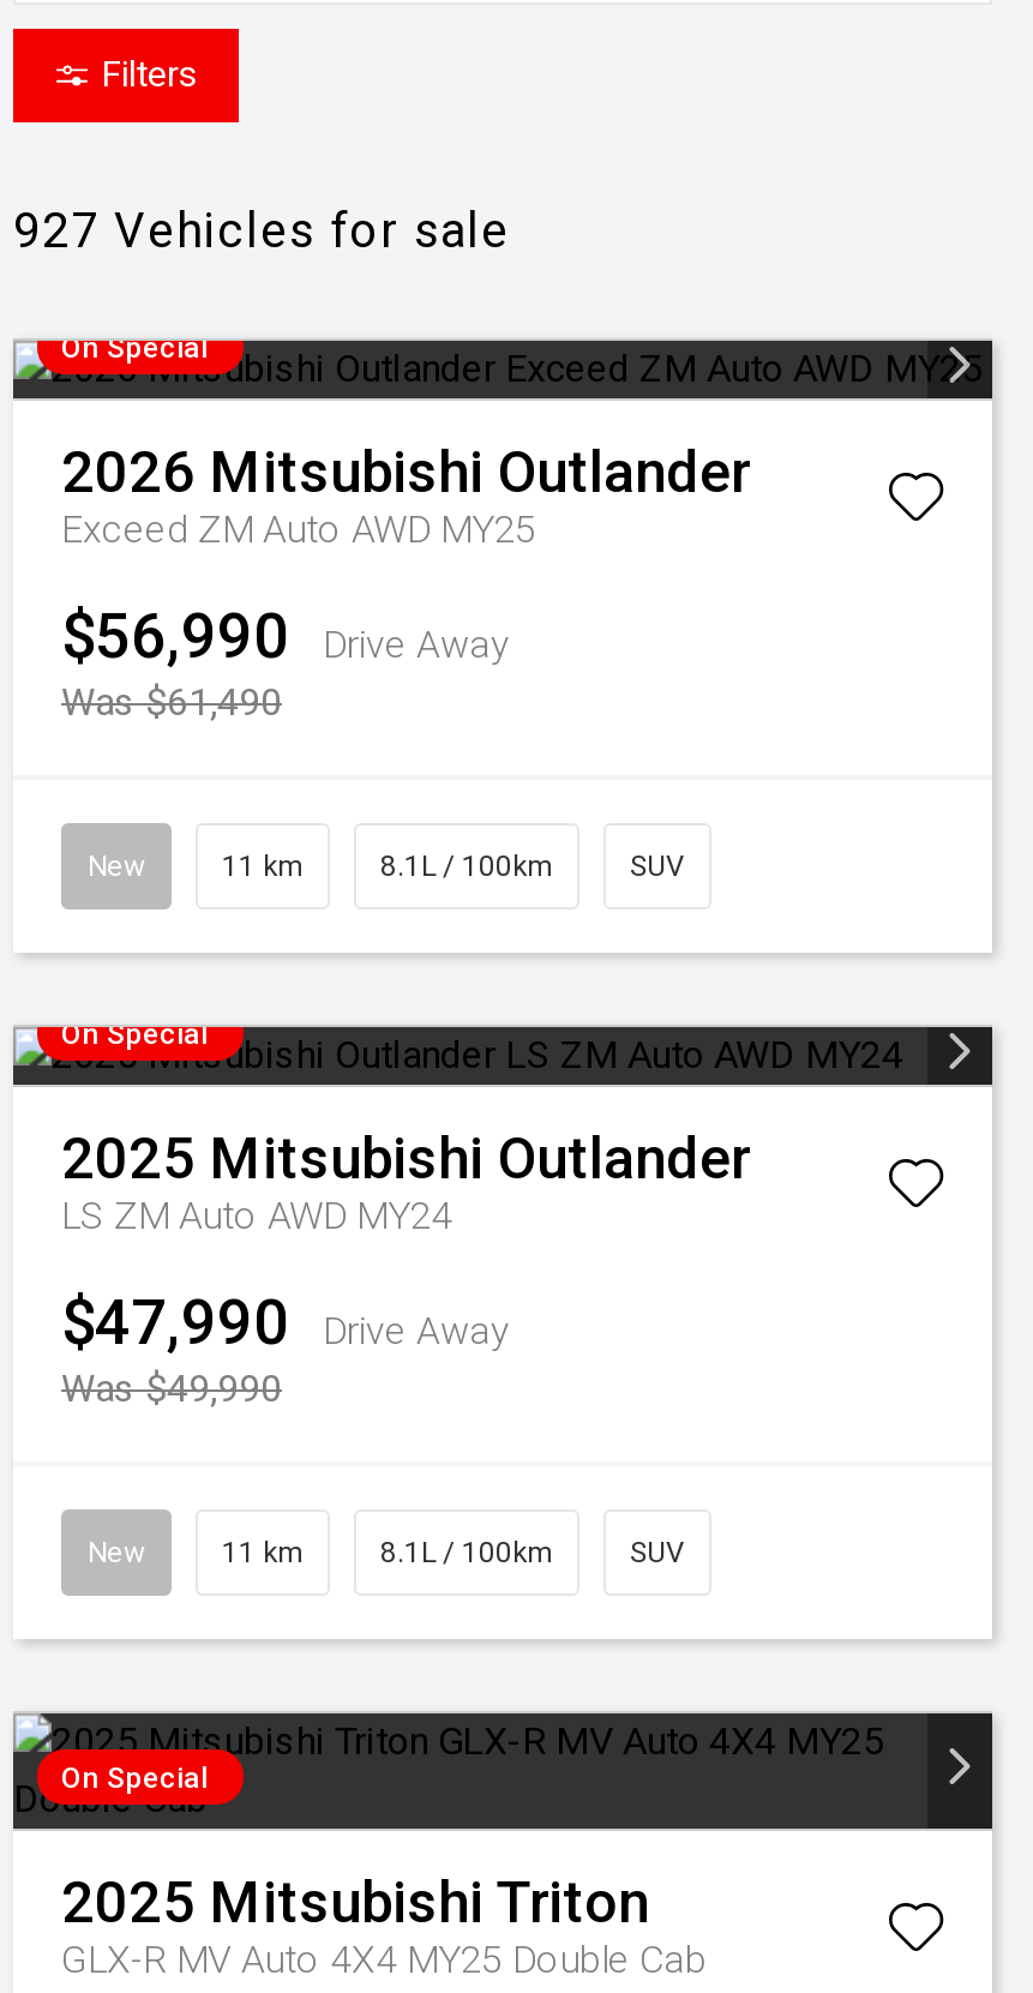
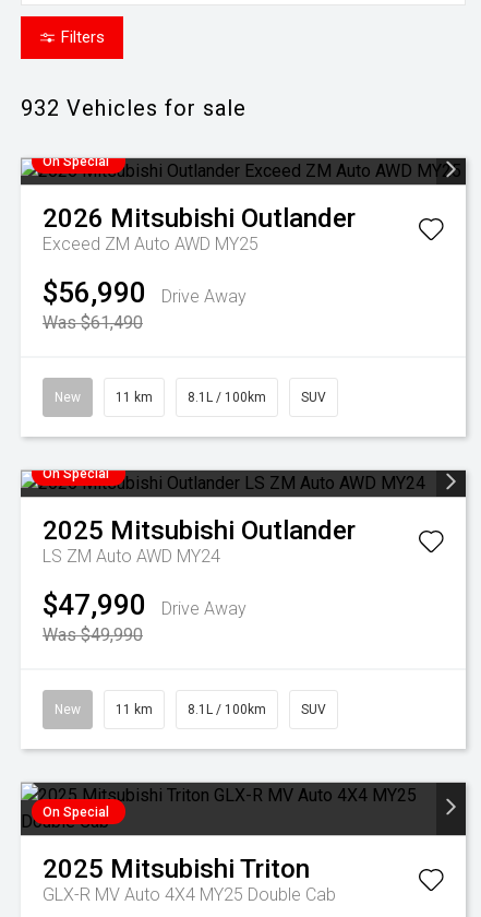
[13,202,510,259] 927 Vehicles for sale -> [21,95,246,121] 932 Vehicles for sale

